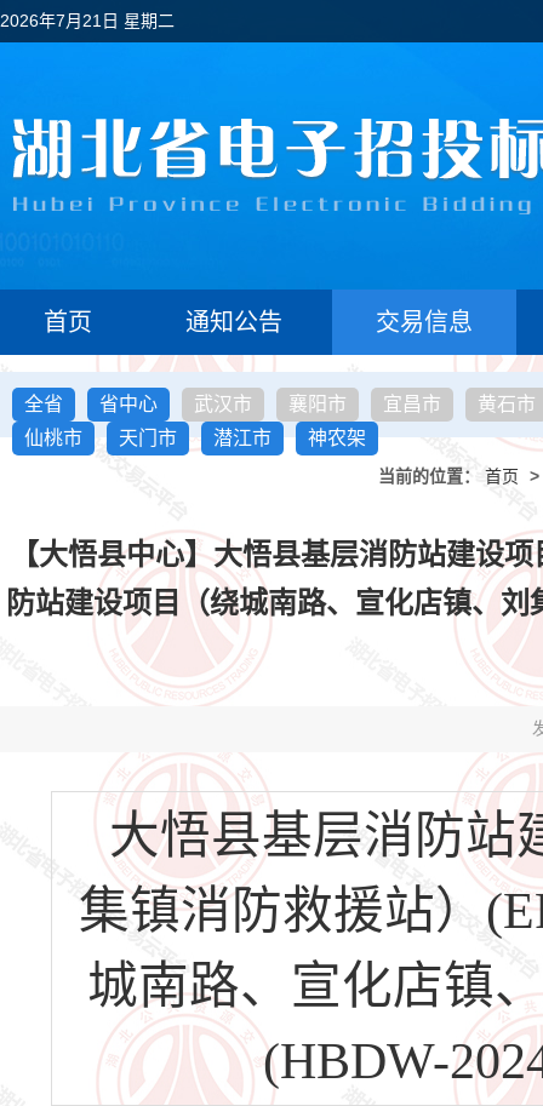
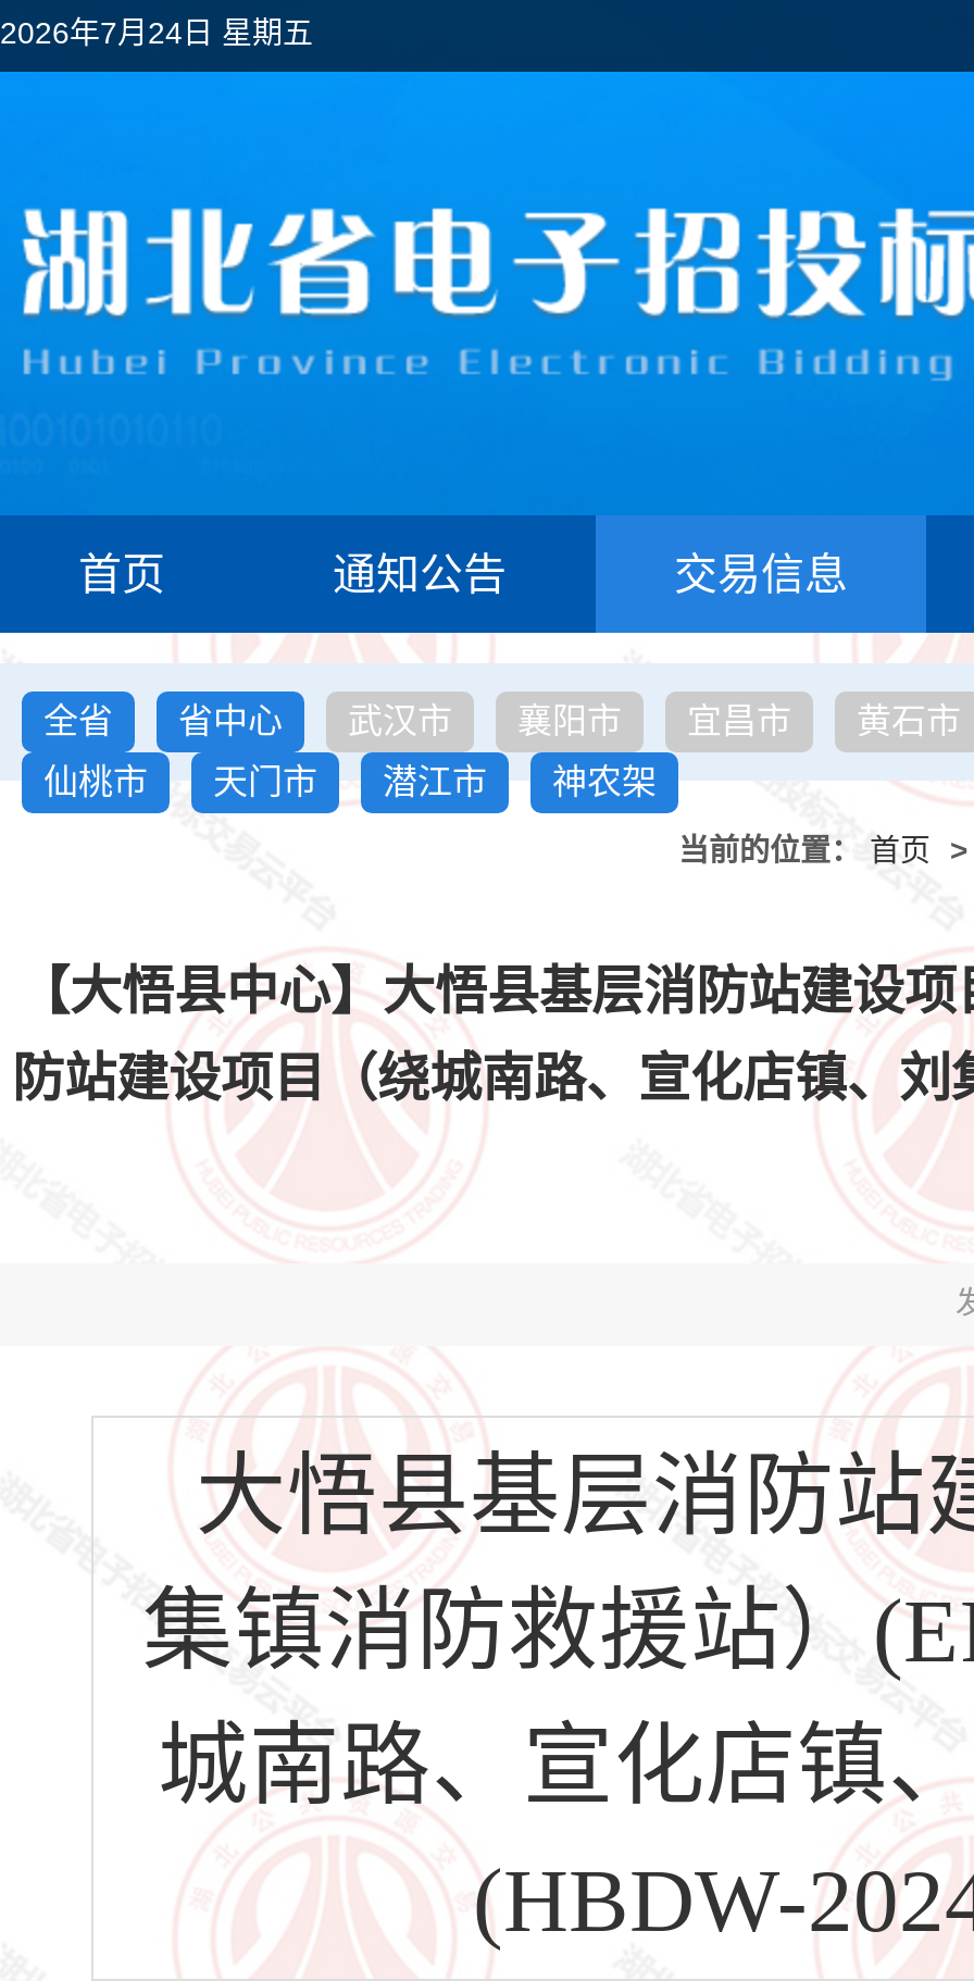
[0,11,175,30] 2026年7月21日 星期二 -> [0,15,313,50] 2026年7月24日 星期五

